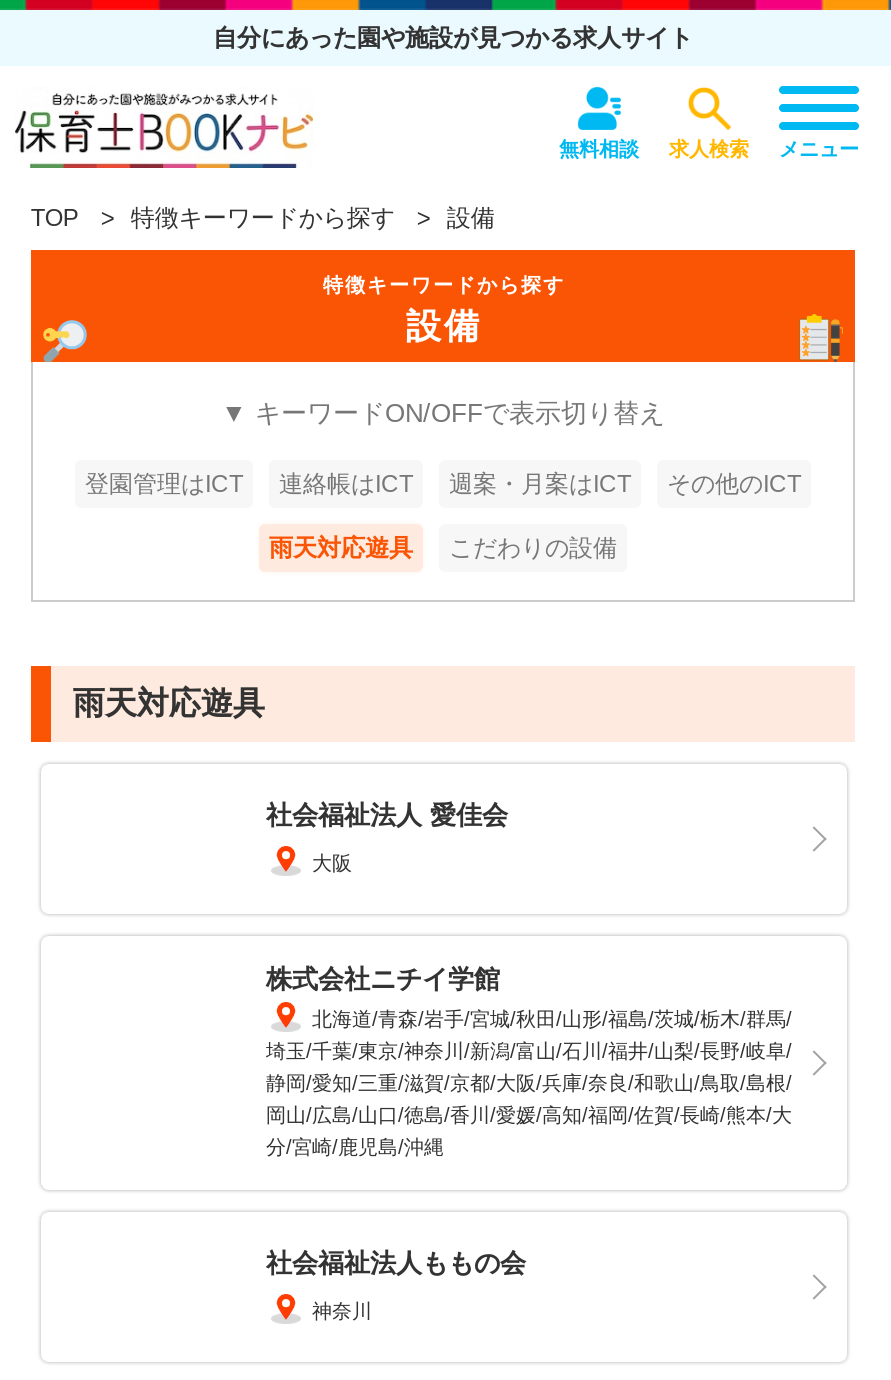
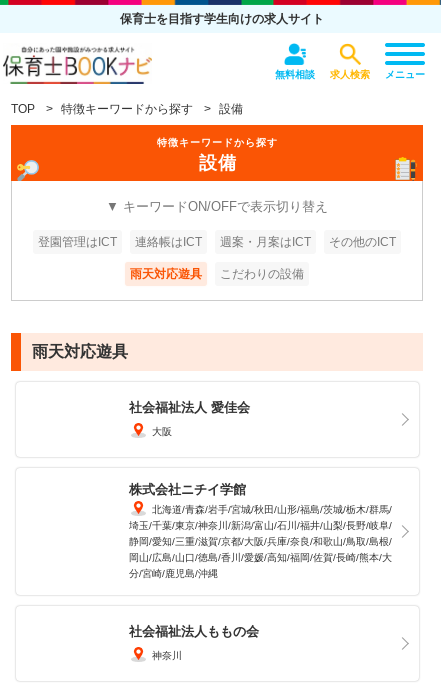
[213,24,693,52] 自分にあった園や施設が見つかる求人サイト -> [120,12,324,26] 保育士を目指す学生向けの求人サイト

